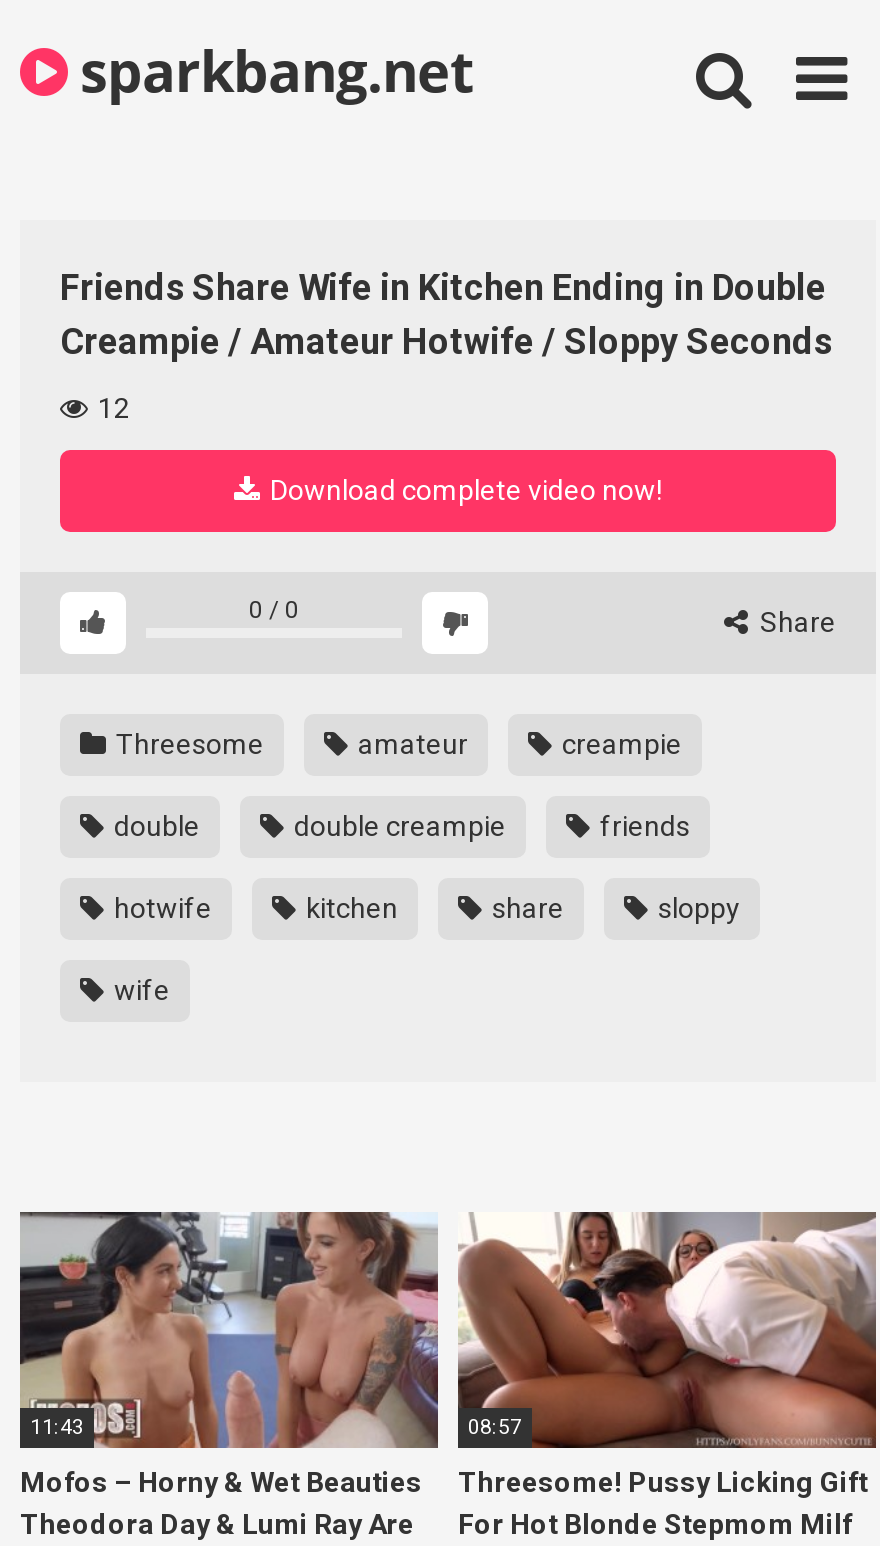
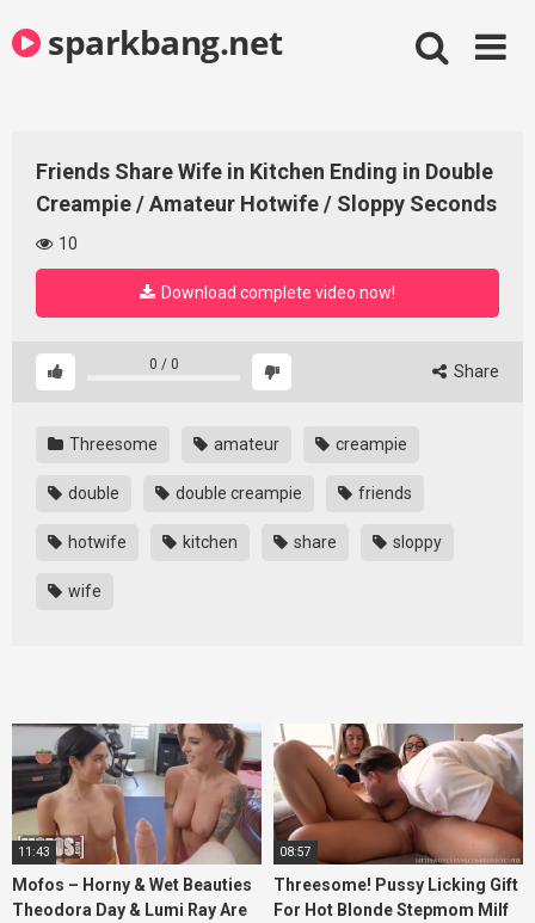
[92,392,130,424] 12 -> [55,234,78,253] 10

